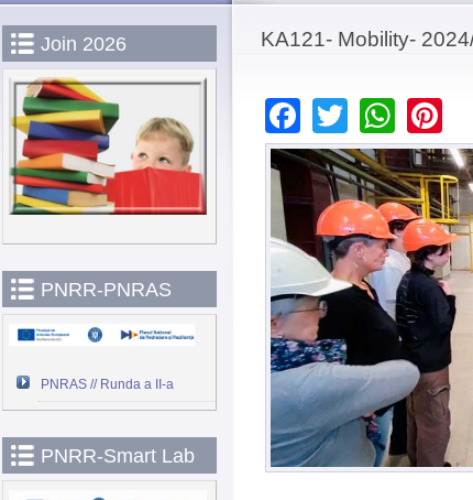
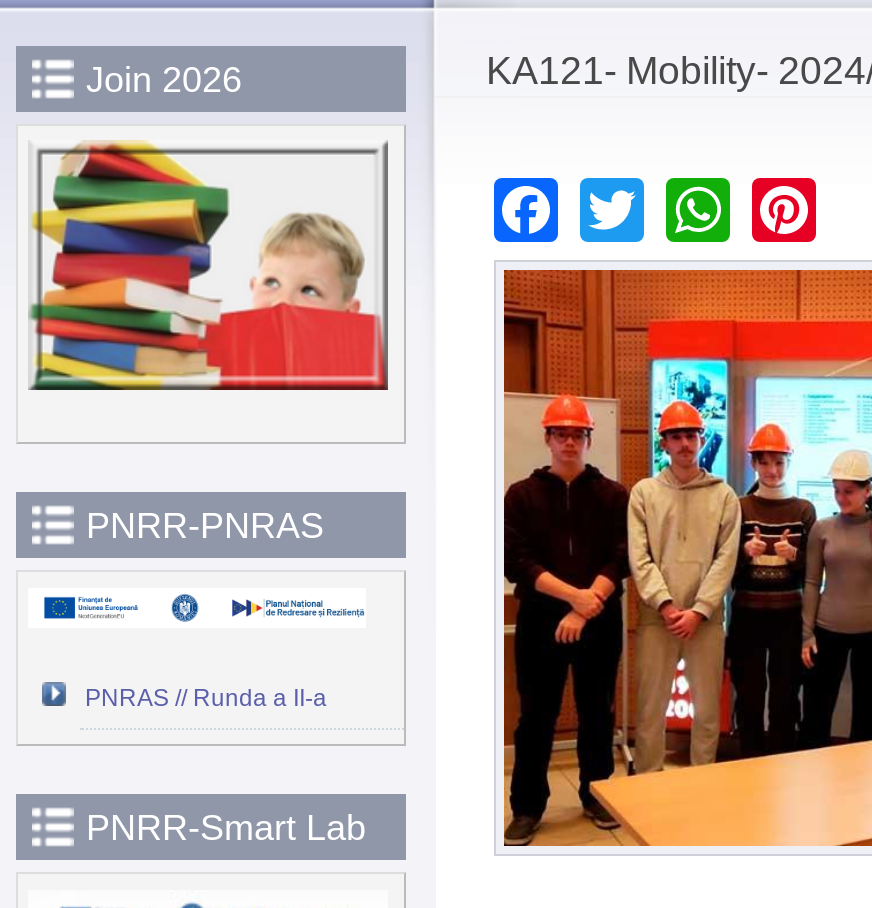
[269,148,470,468] [image] -> [502,268,866,848] [image]

